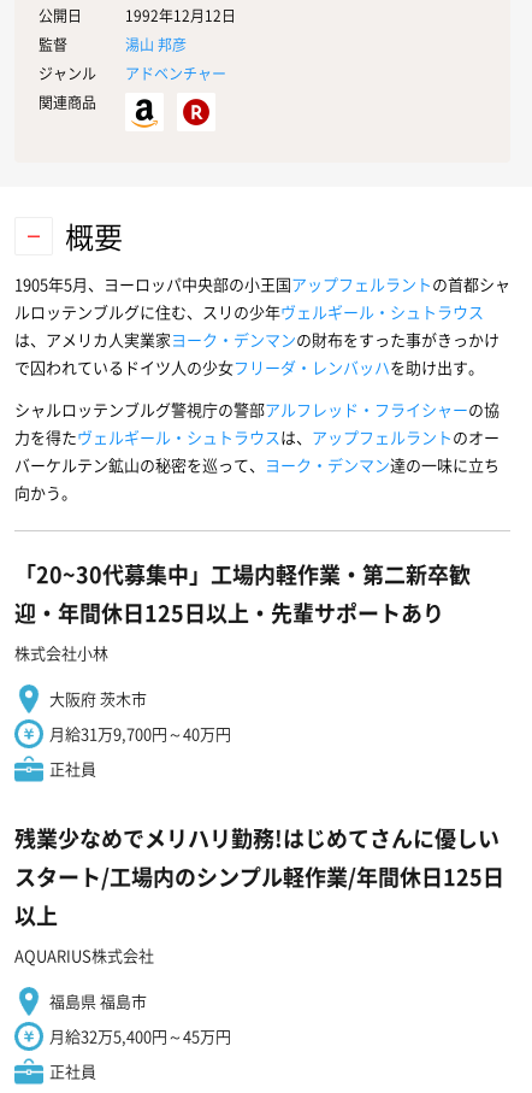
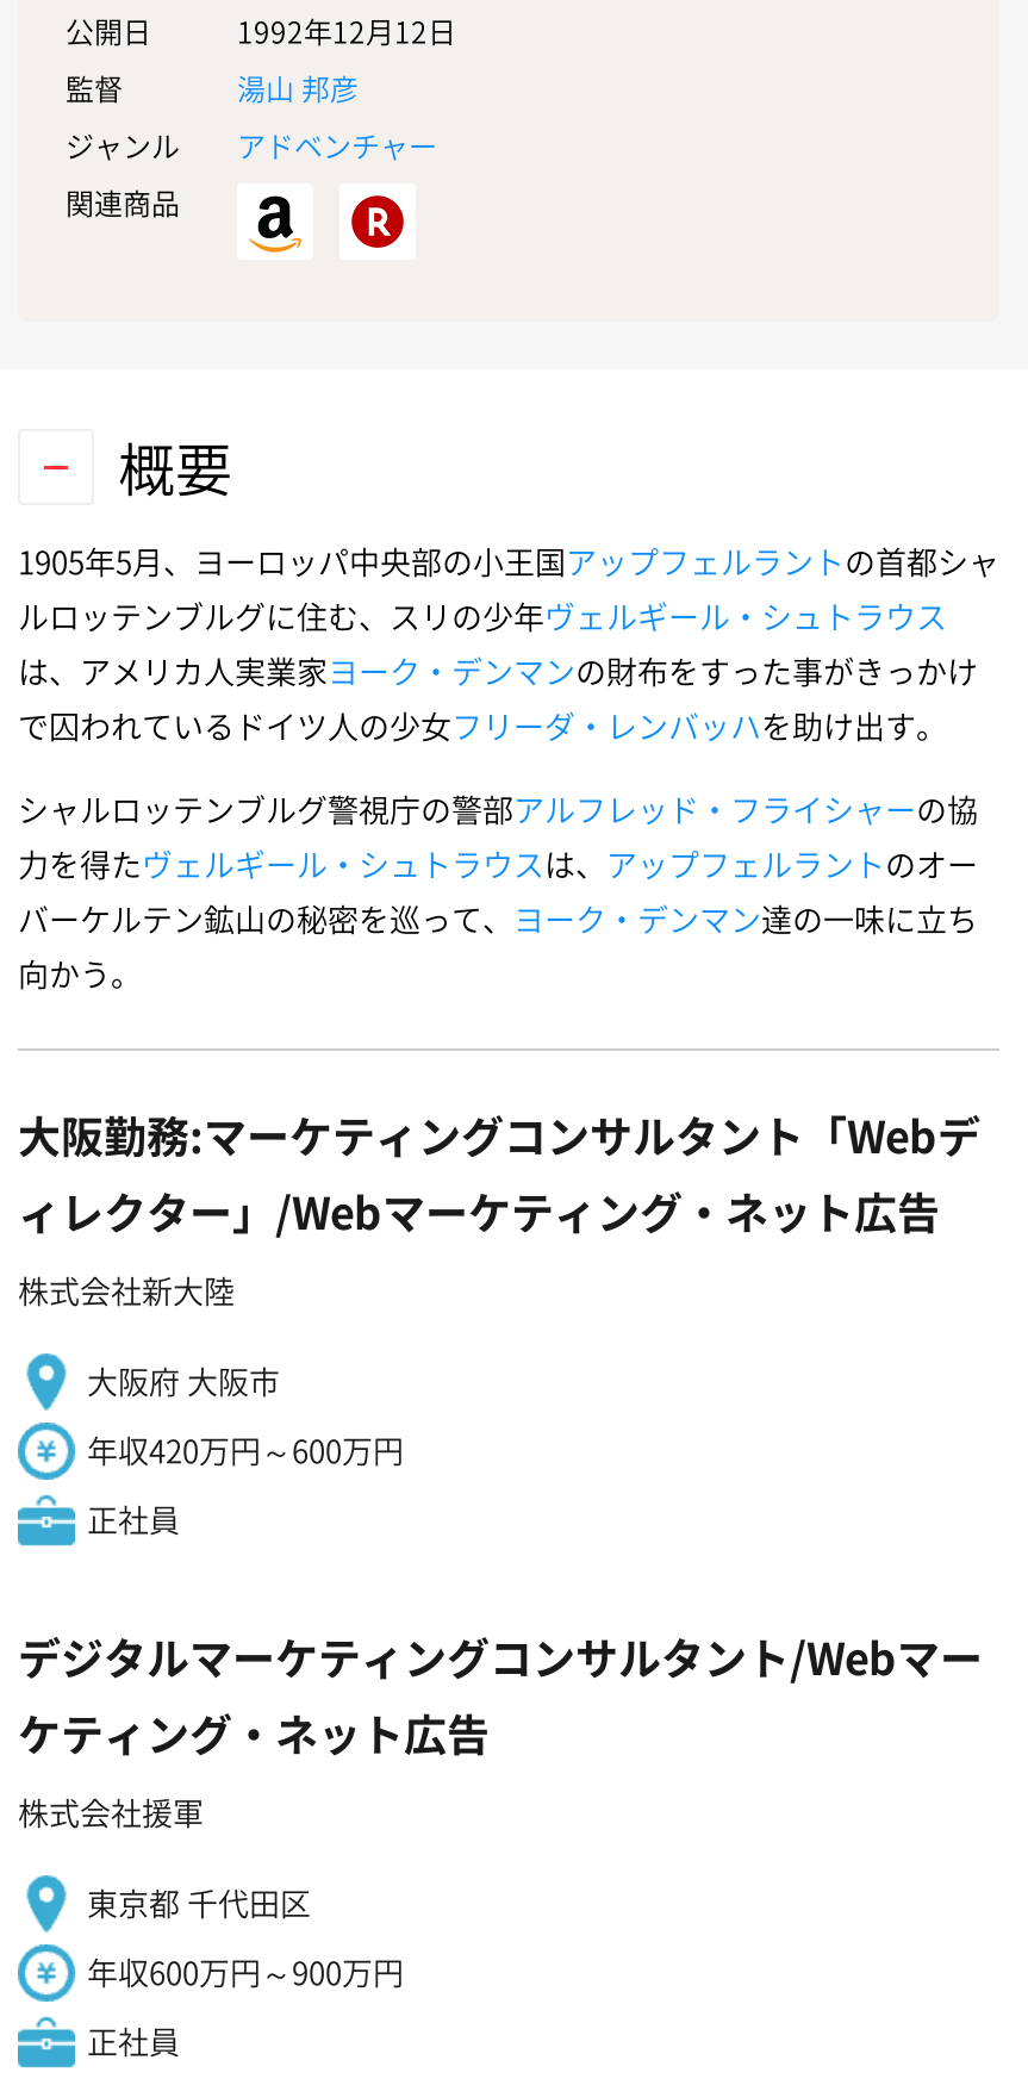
[14,558,471,664] 「20~30代募集中」工場内軽作業・第二新卒歓 | 迎・年間休日125日以上・先輩サポートあり | 株式会社小林 -> [18,1103,980,1313] 大阪勤務:マーケティングコンサルタント「Webデ | ィレクター」/Webマーケティング・ネット広告 | 株式会社新大陸
[49,687,147,710] 大阪府 茨木市 -> [87,1358,280,1404] 大阪府 大阪市
[49,722,231,745] 月給31万9,700円～40万円 -> [87,1427,404,1473] 年収420万円～600万円
[14,822,504,966] 残業少なめでメリハリ勤務!はじめてさんに優しい | スタート/工場内のシンプル軽作業/年間休日125日 | 以上 | AQUARIUS株式会社 -> [18,1625,983,1835] デジタルマーケティングコンサルタント/Webマー | ケティング・ネット広告 | 株式会社援軍
[49,989,147,1012] 福島県 福島市 -> [87,1880,311,1925] 東京都 千代田区
[49,1024,231,1047] 月給32万5,400円～45万円 -> [87,1949,404,1994] 年収600万円～900万円

